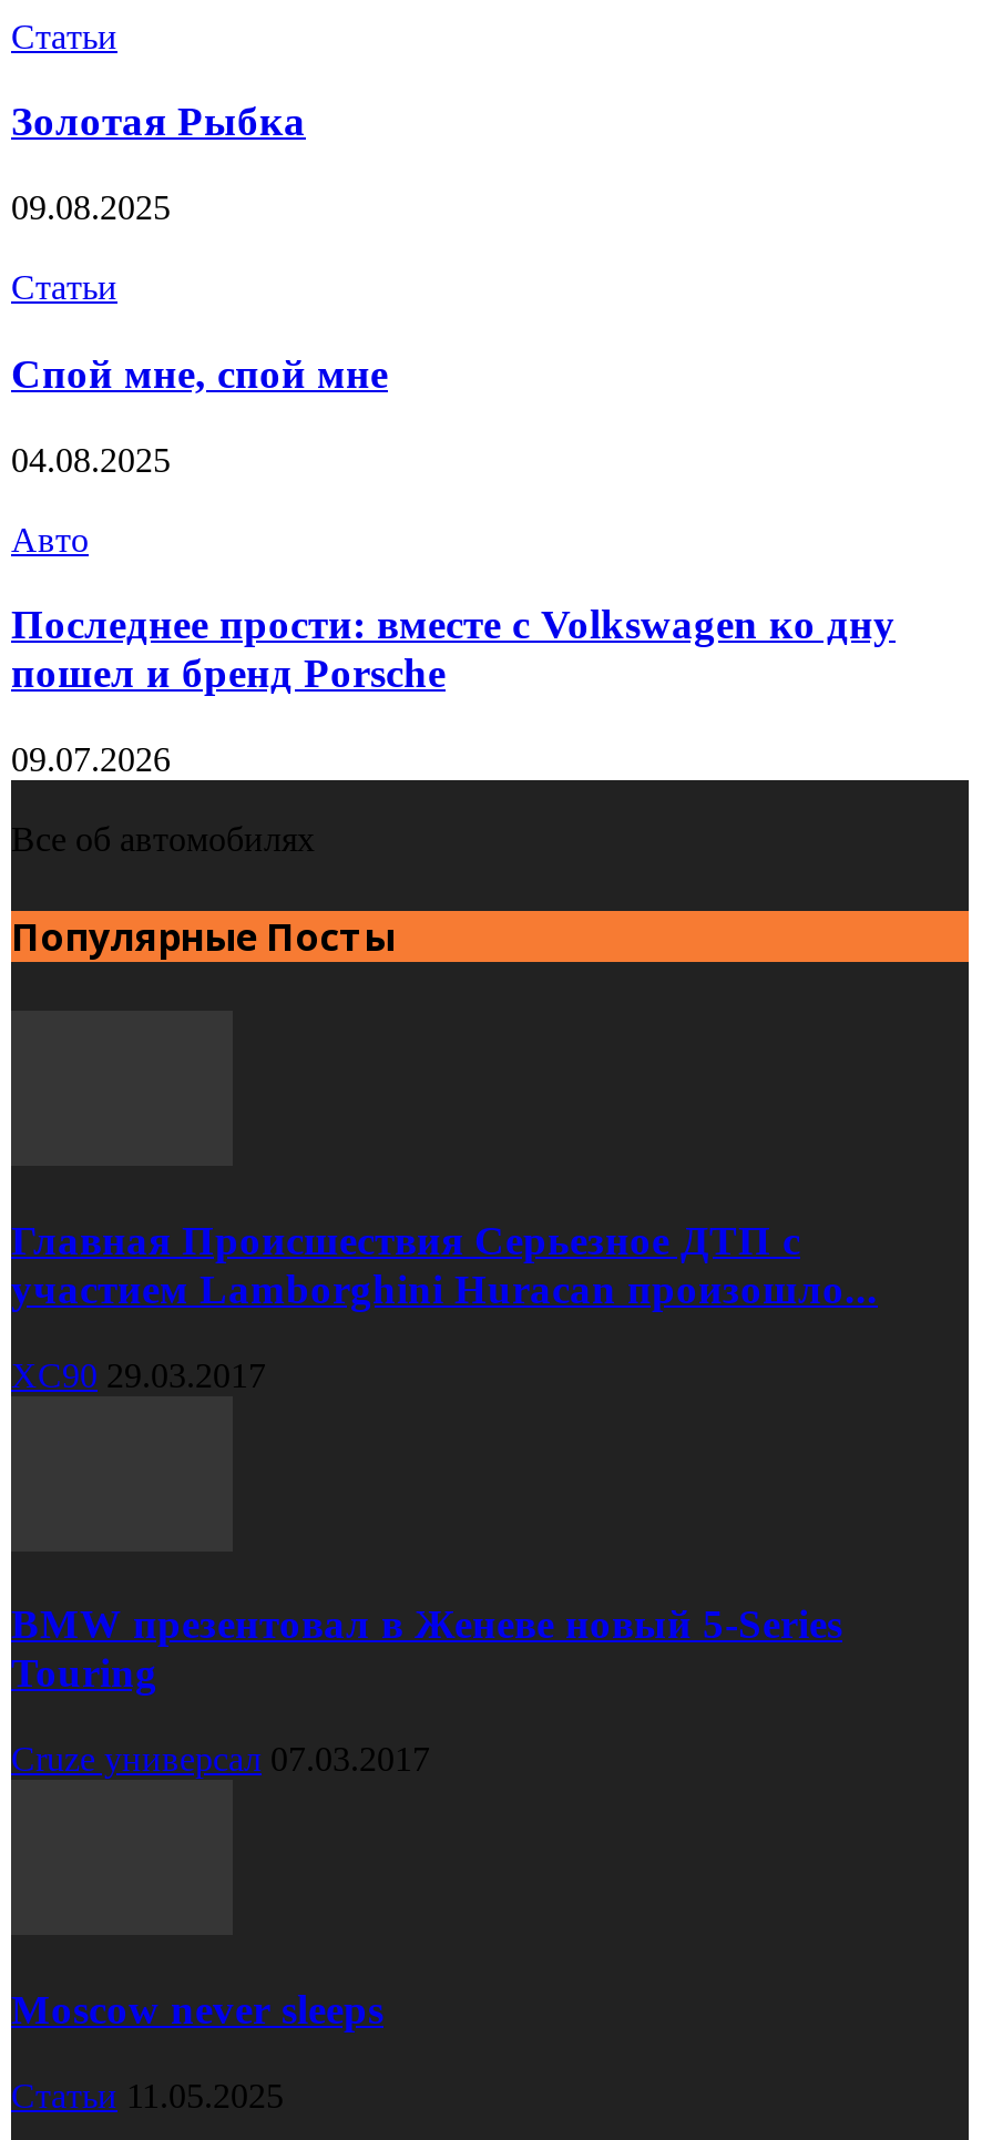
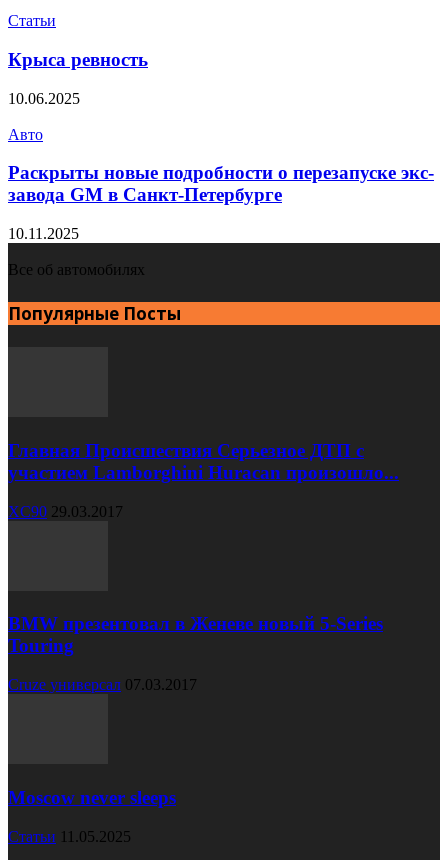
[11,98,388,478] Золотая Рыбка | 09.08.2025 | Статьи | Спой мне, спой мне | 04.08.2025 -> [8,49,148,106] Крыса ревность | 10.06.2025
[11,601,896,696] Последнее прости: вместе с Volkswagen ко дну | пошел и бренд Porsche -> [8,162,434,205] Раскрыты новые подробности о перезапуске экс- | завода GM в Санкт-Петербурге
[11,740,171,778] 09.07.2026 -> [8,225,79,242] 10.11.2025

